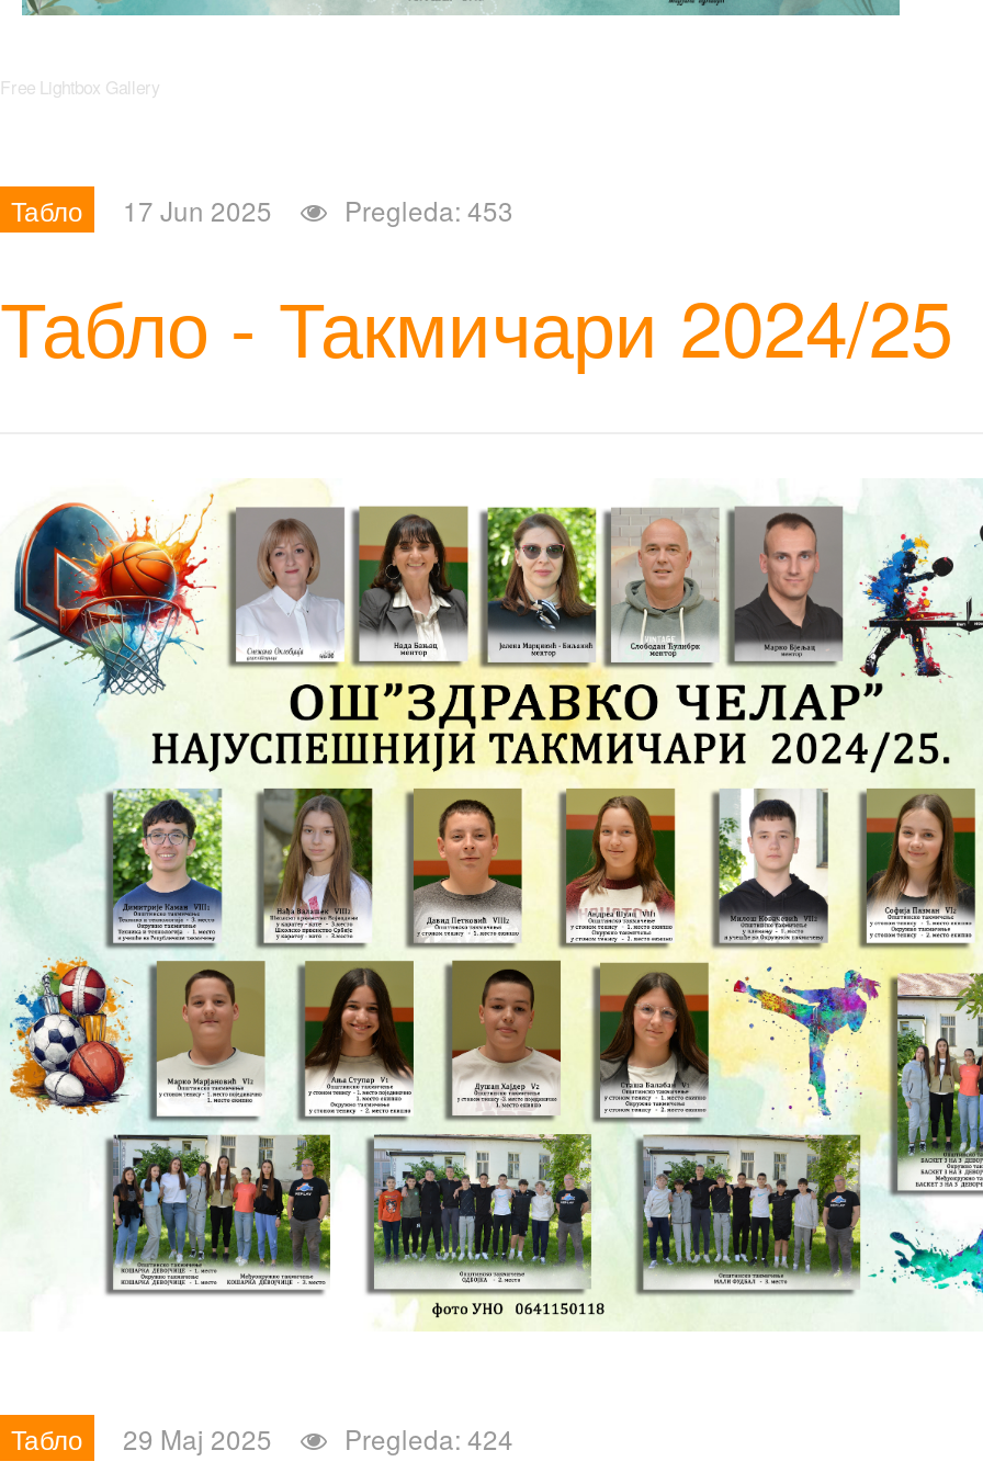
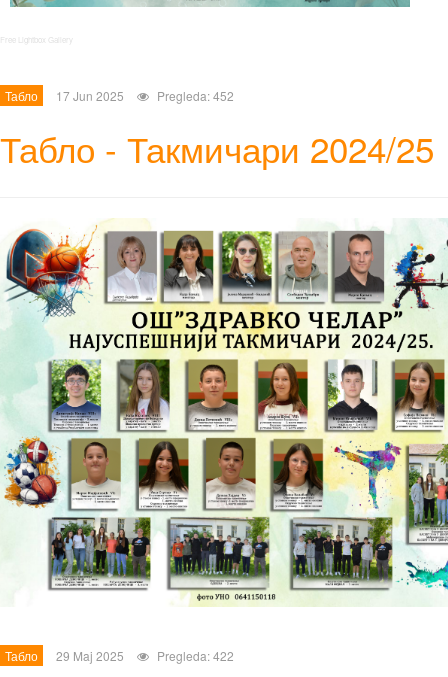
[11,191,513,228] Табло 17 Jun 2025 Pregleda: 453 -> [5,87,234,104] Табло 17 Jun 2025 Pregleda: 452
[11,1419,513,1457] Табло 29 Maj 2025 Pregleda: 424 -> [5,647,234,664] Табло 29 Maj 2025 Pregleda: 422

